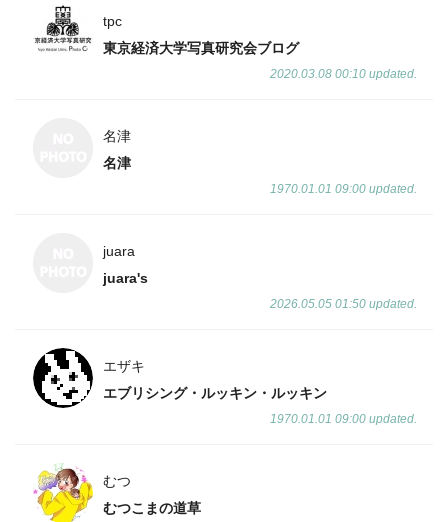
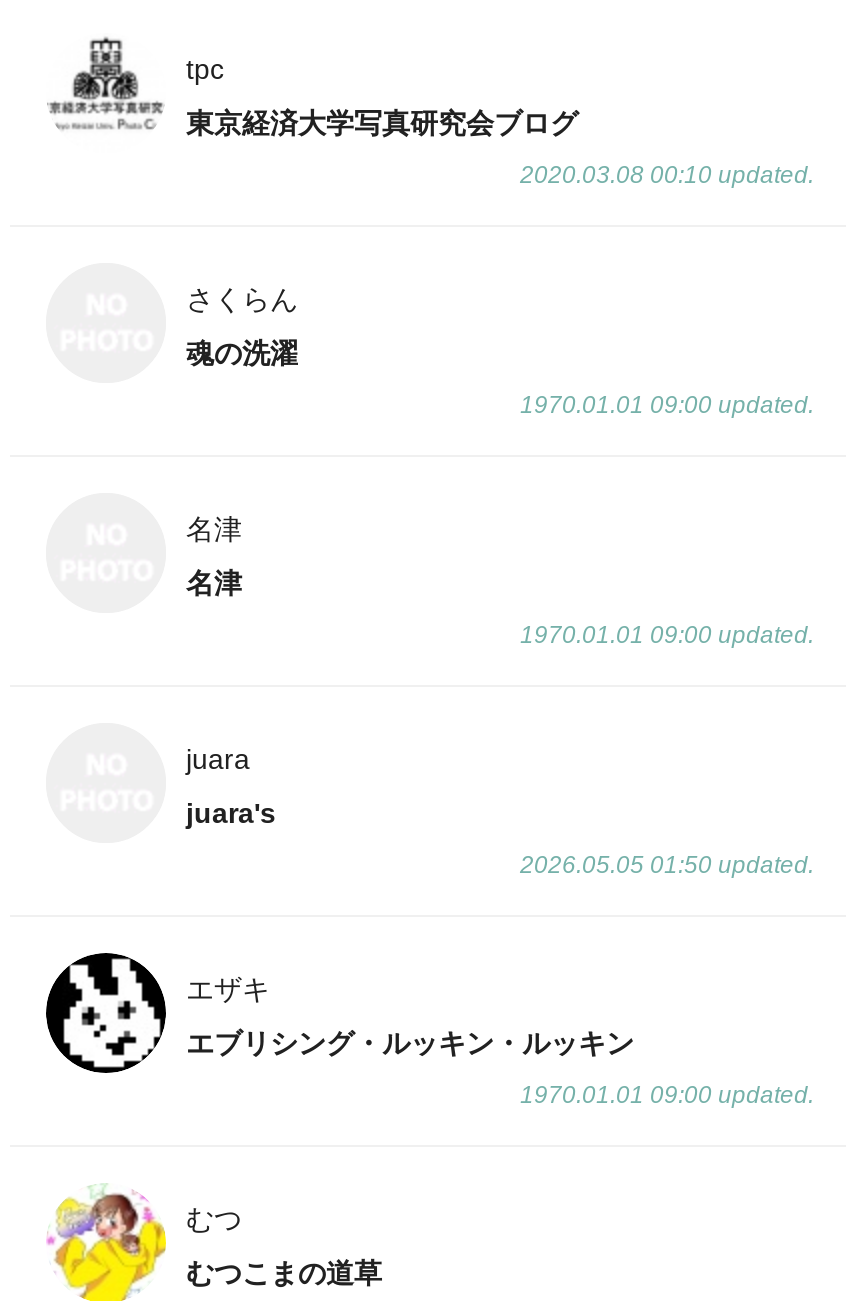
none -> [186,283,814,419] さくらん | 魂の洗濯 | 1970.01.01 09:00 updated.

